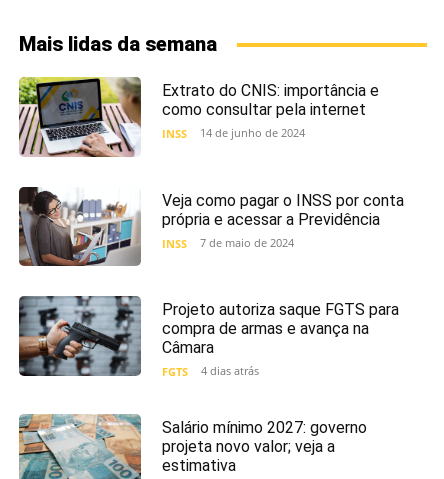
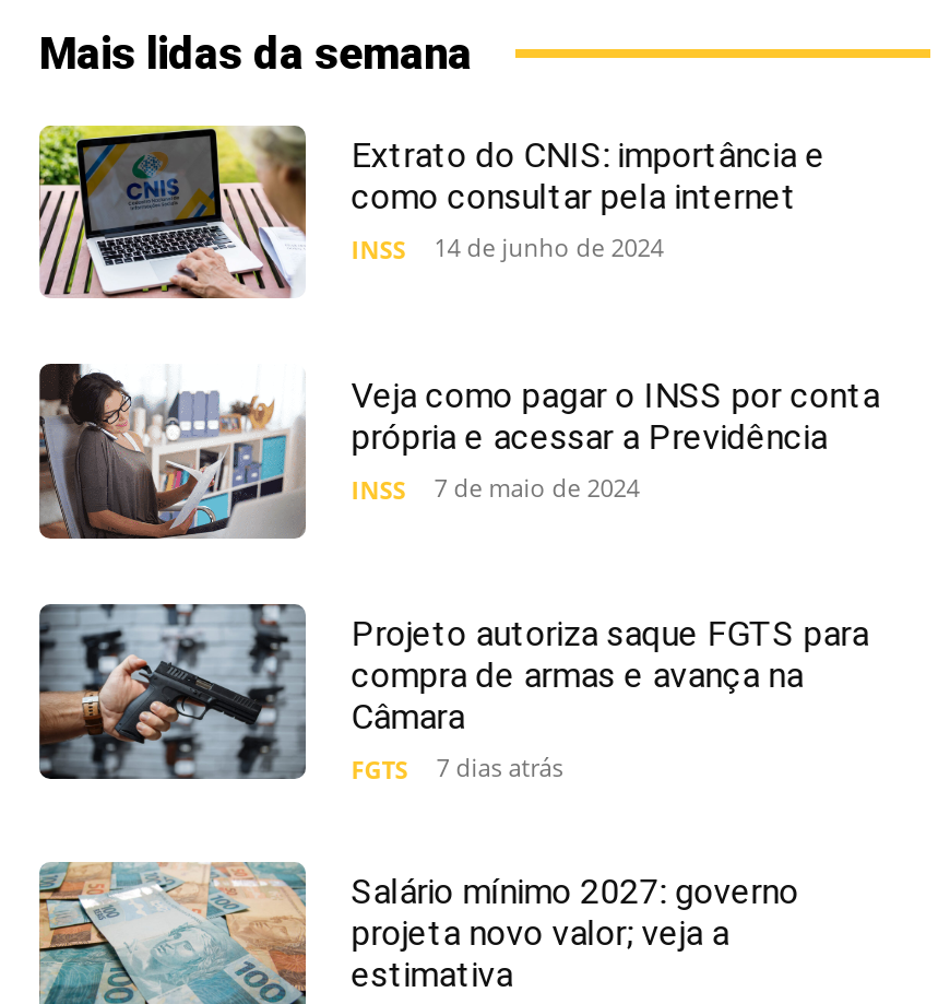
[162,363,259,379] FGTS 4 dias atrás -> [351,751,563,786] FGTS 7 dias atrás

